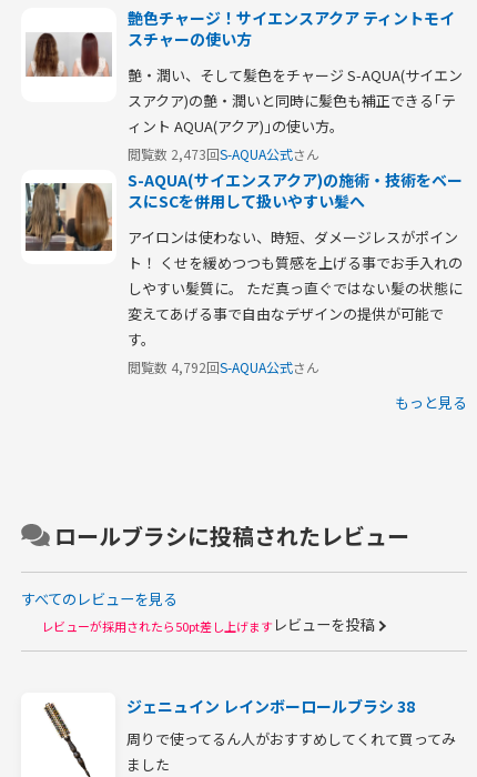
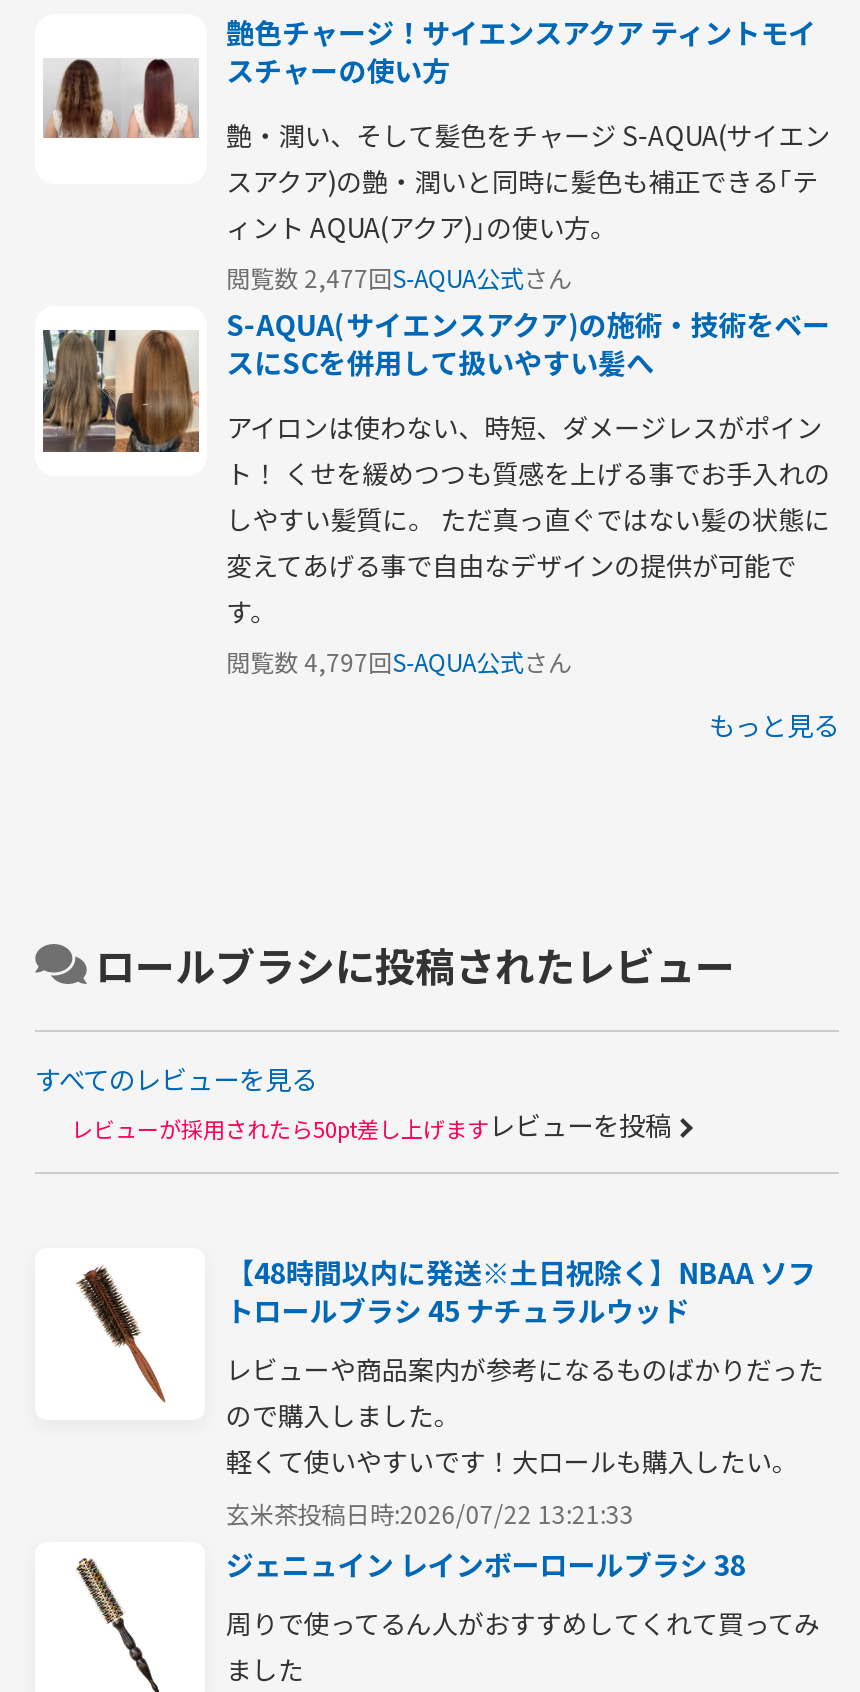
[127,144,319,163] 閲覧数 2,473回S-AQUA公式さん -> [226,260,572,294] 閲覧数 2,477回S-AQUA公式さん
[127,358,319,377] 閲覧数 4,792回S-AQUA公式さん -> [226,644,572,678] 閲覧数 4,797回S-AQUA公式さん
none -> [77,1252,824,1529] [image] | 【48時間以内に発送※土日祝除く】NBAA ソフ | トロールブラシ 45 ナチュラルウッド | レビューや商品案内が参考になるものばかりだった | ので購入しました。 | 軽くて使いやすいです！大ロールも購入したい。 | 玄米茶投稿日時:2026/07/22 13:21:33

